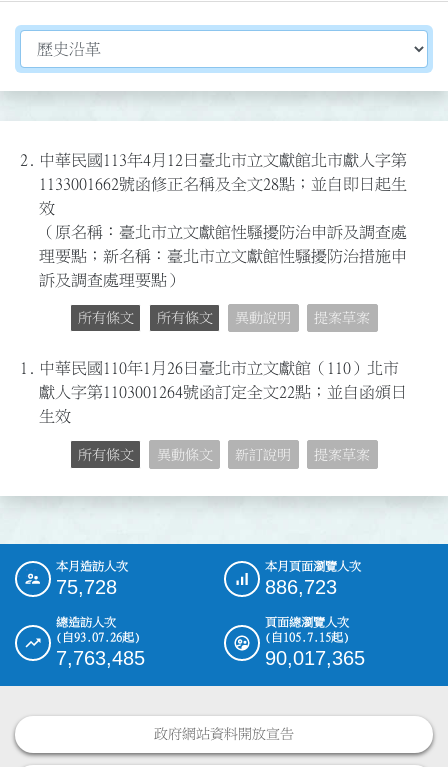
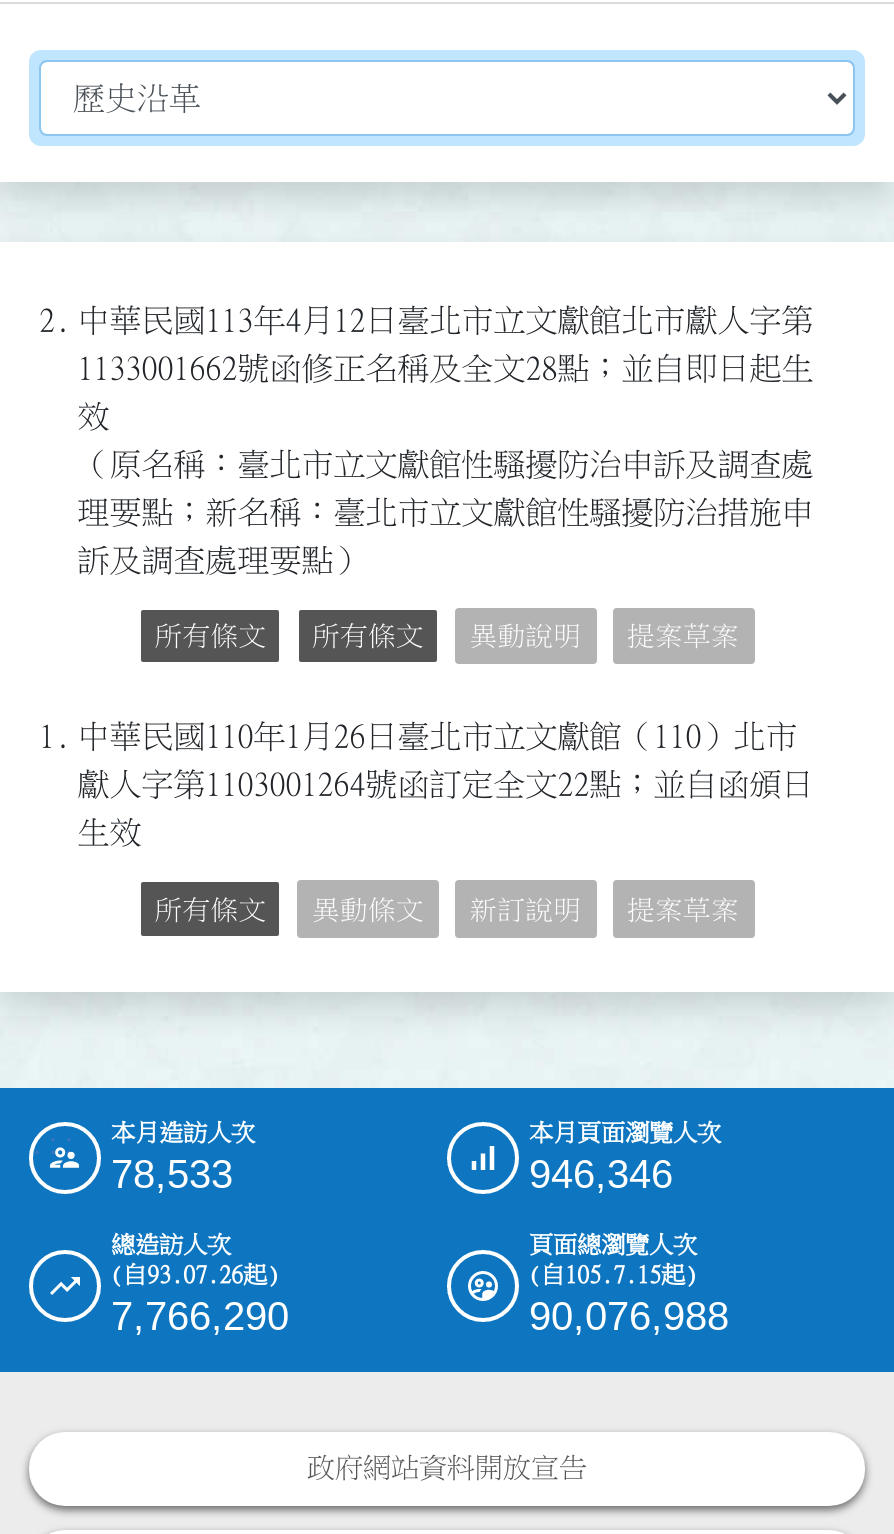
[56,576,117,598] 75,728 -> [111,1152,233,1196] 78,533
[265,576,337,598] 886,723 -> [529,1152,673,1196] 946,346
[56,647,145,669] 7,763,485 -> [111,1294,289,1338] 7,766,290
[265,647,365,669] 90,017,365 -> [529,1294,729,1338] 90,076,988

